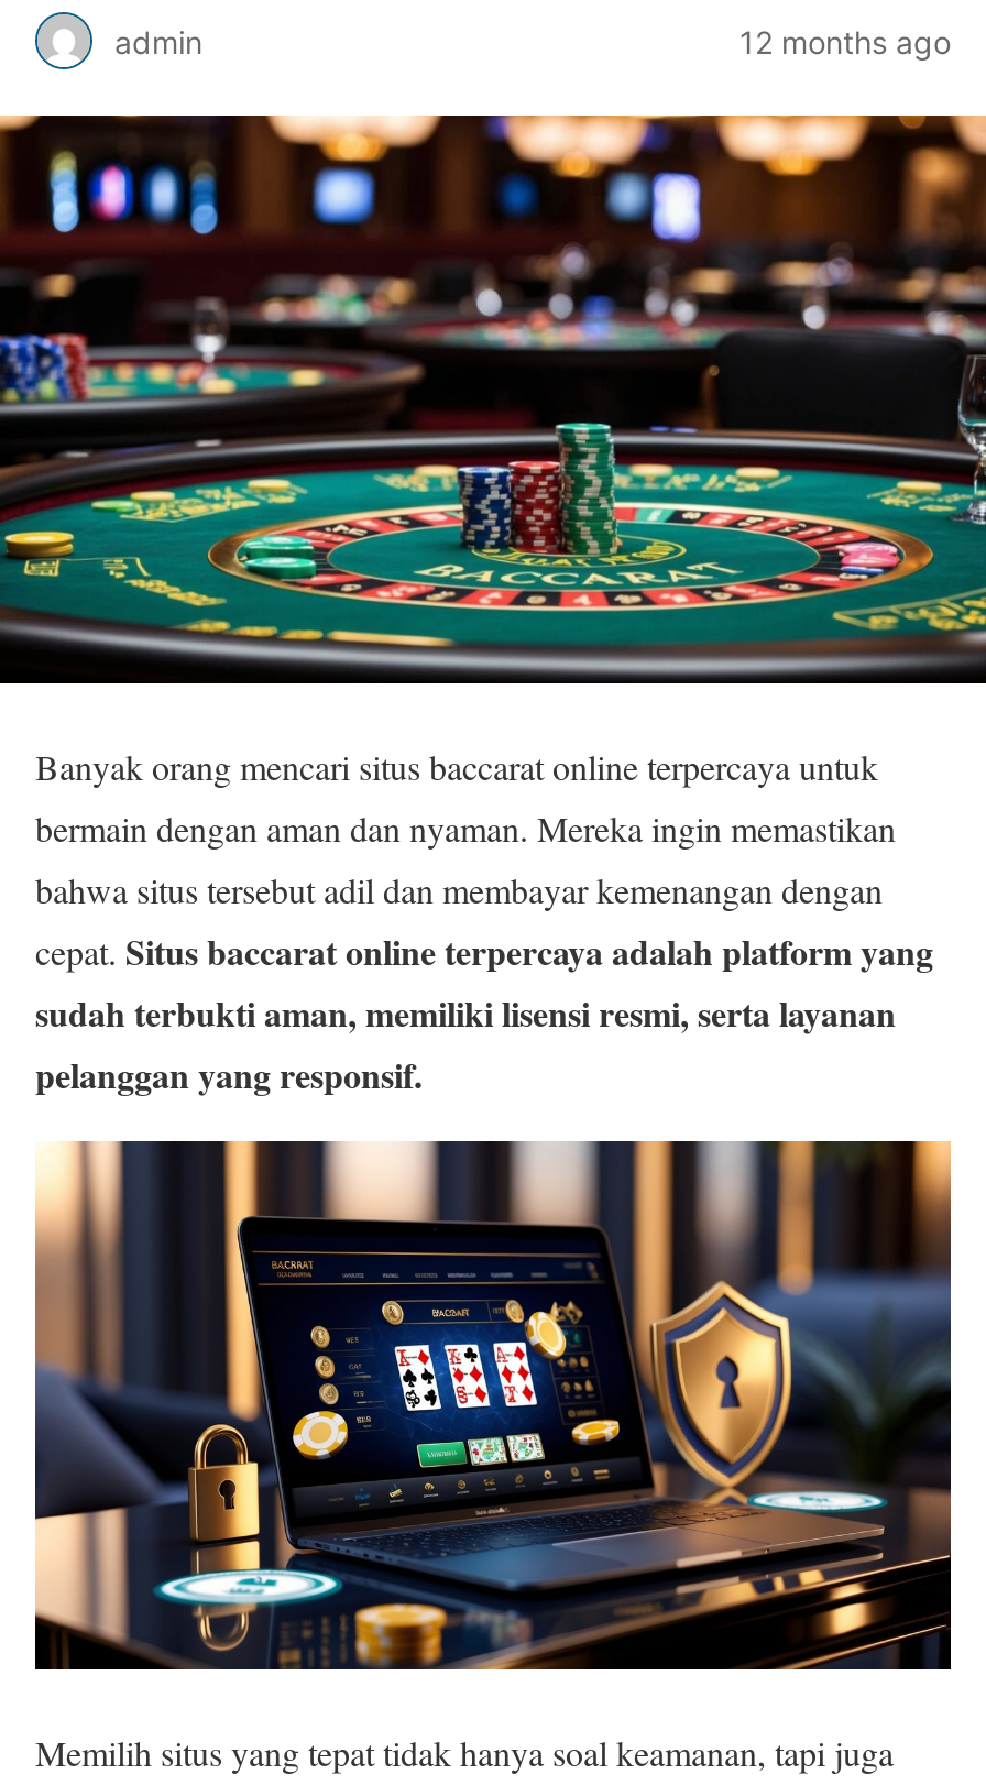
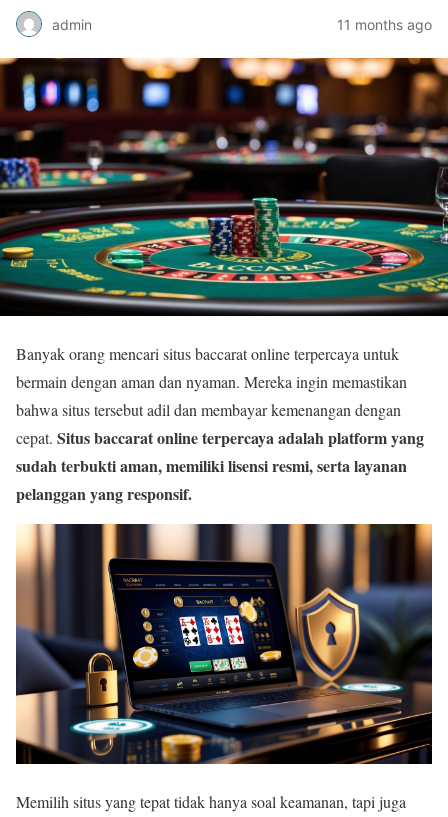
[739,22,951,59] 12 months ago -> [337,15,432,32] 11 months ago

